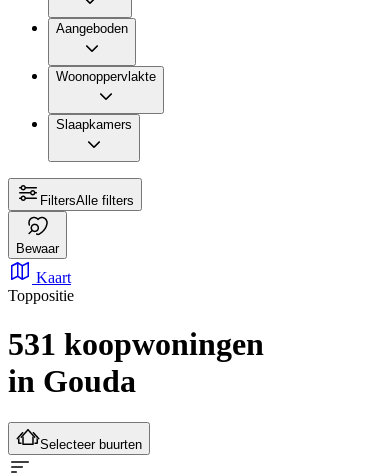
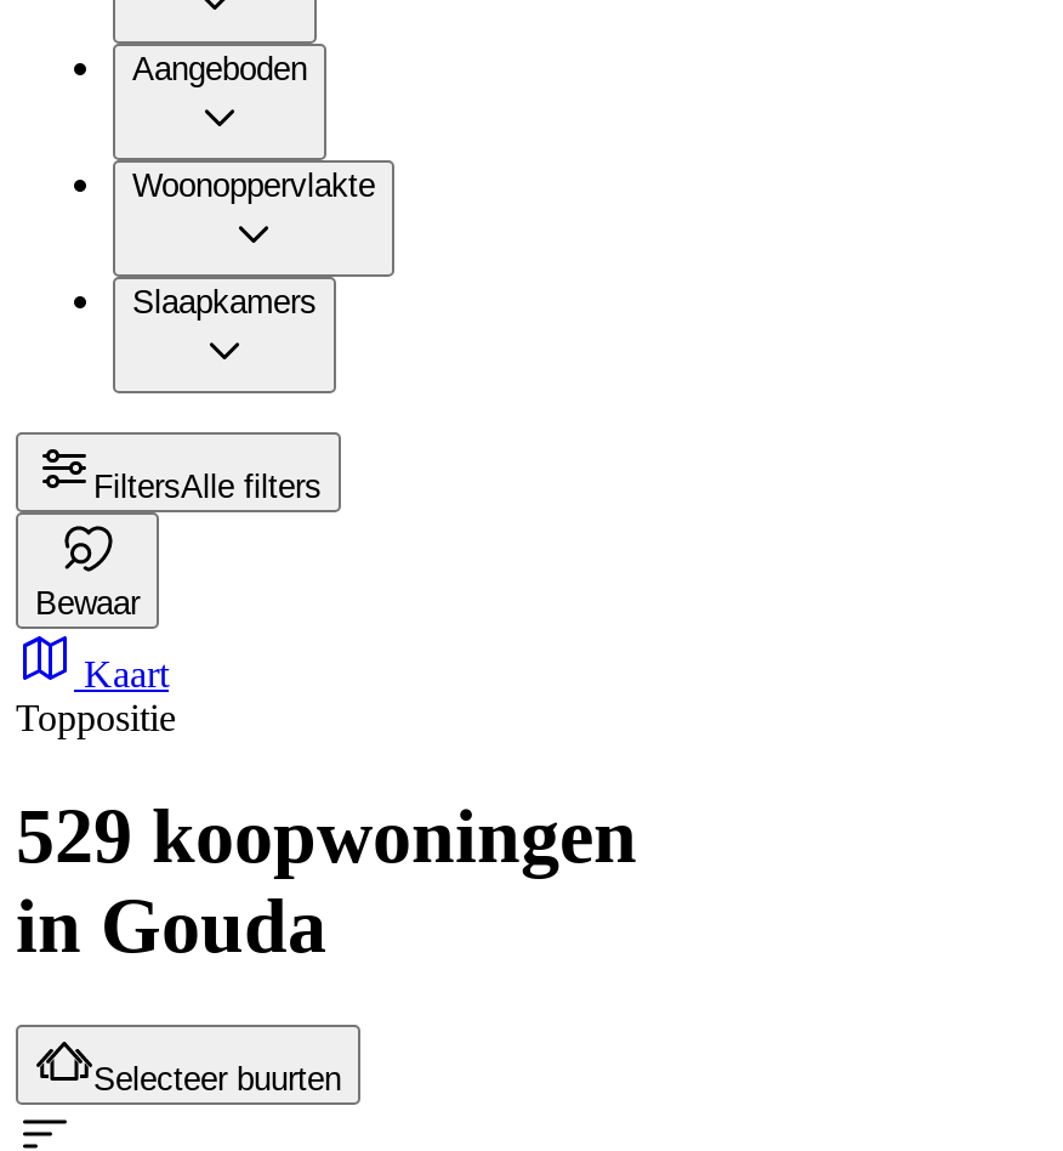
[8,326,264,362] 531 koopwoningen -> [16,792,637,880] 529 koopwoningen

